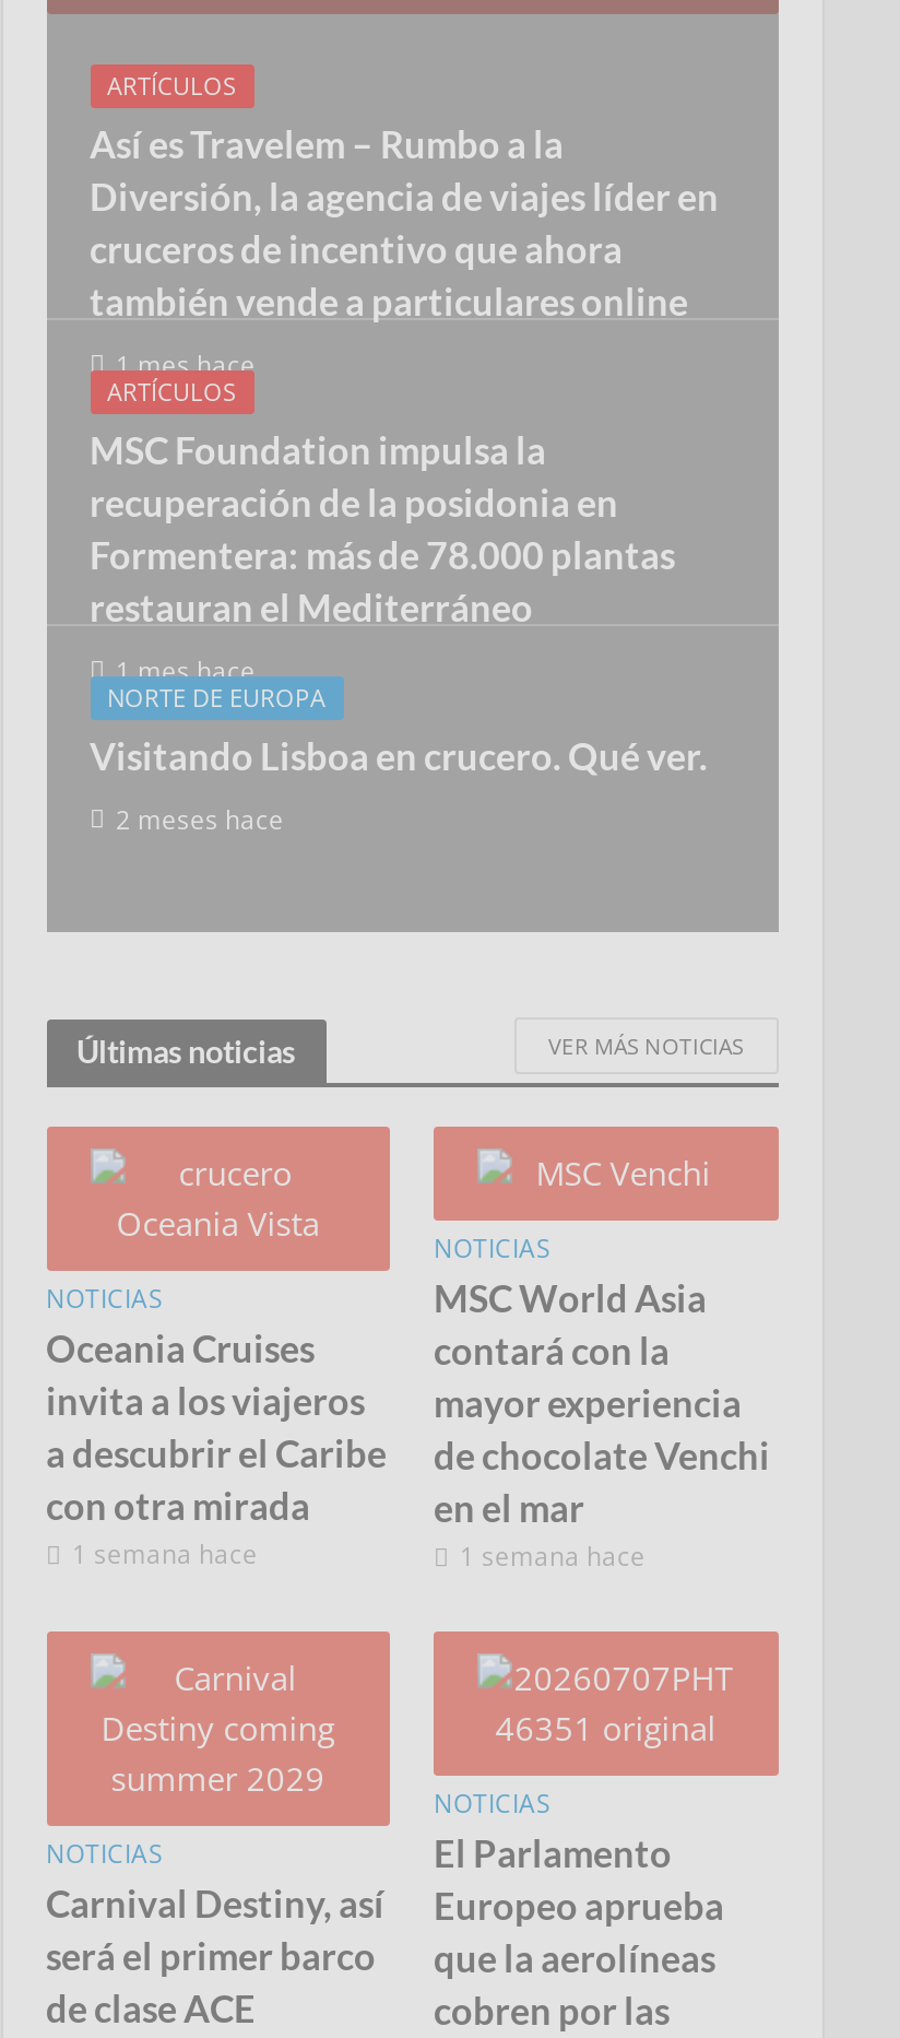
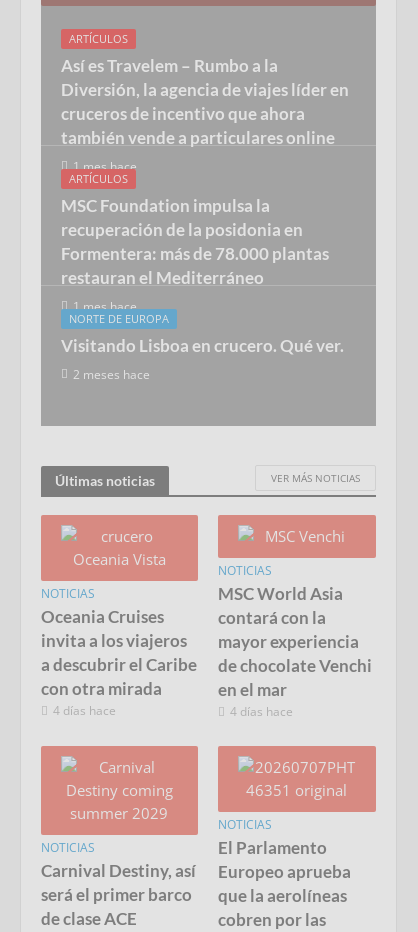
[72,1538,258,1570] 1 semana hace -> [52,703,115,718] 4 días hace
[460,1540,646,1572] 1 semana hace -> [230,704,293,719] 4 días hace

